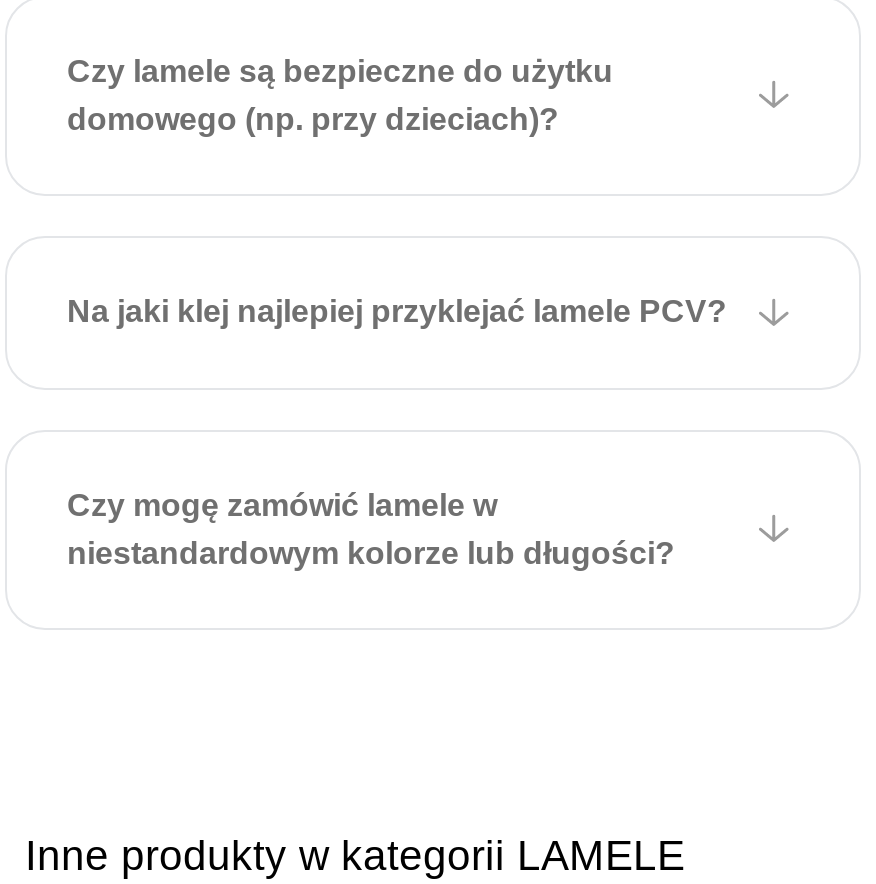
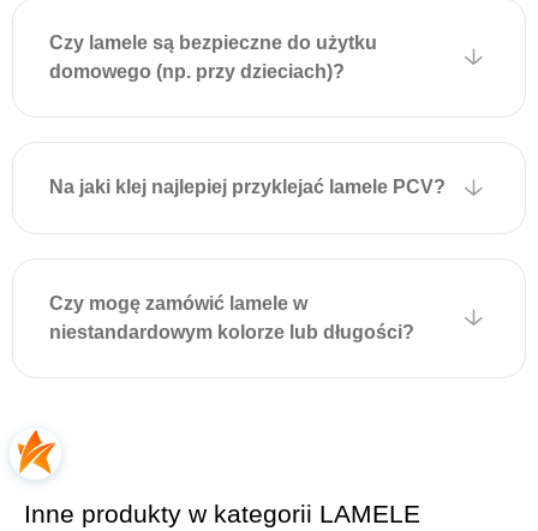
none -> [8,429,62,484] [image]

